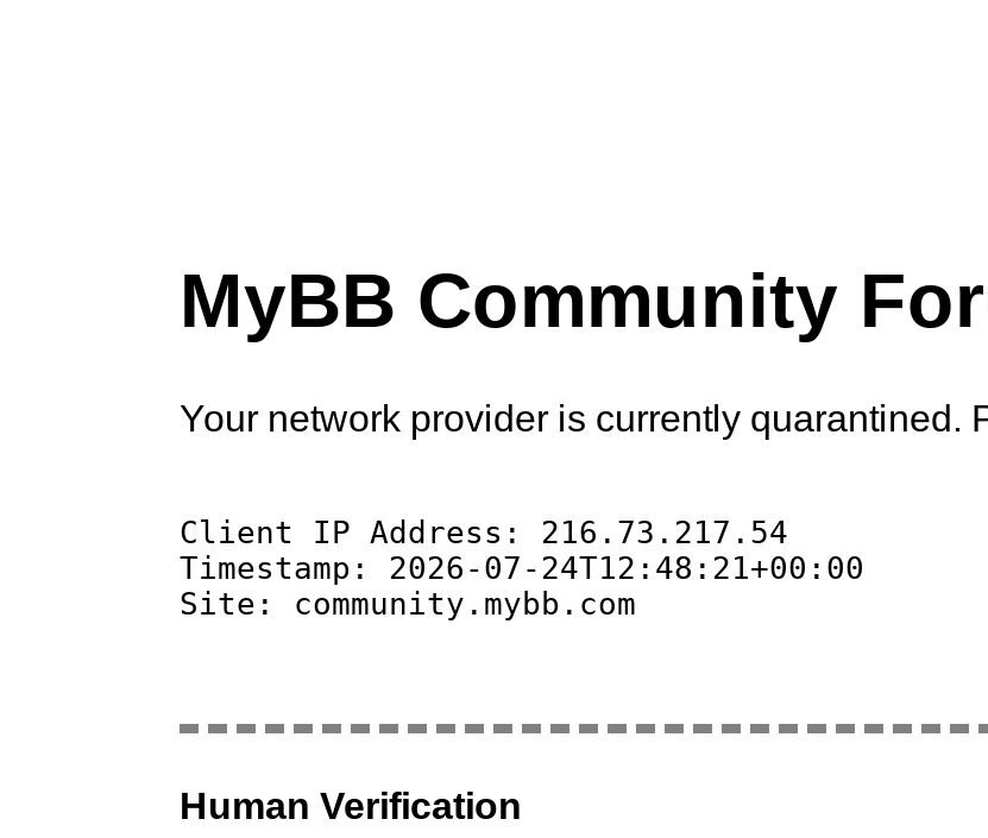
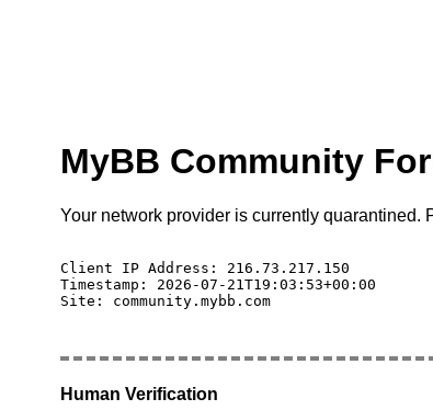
[180,514,807,550] Client IP Address: 216.73.217.54 -> [60,260,358,276] Client IP Address: 216.73.217.150
[180,550,864,586] Timestamp: 2026-07-24T12:48:21+00:00 -> [60,276,376,293] Timestamp: 2026-07-21T19:03:53+00:00

